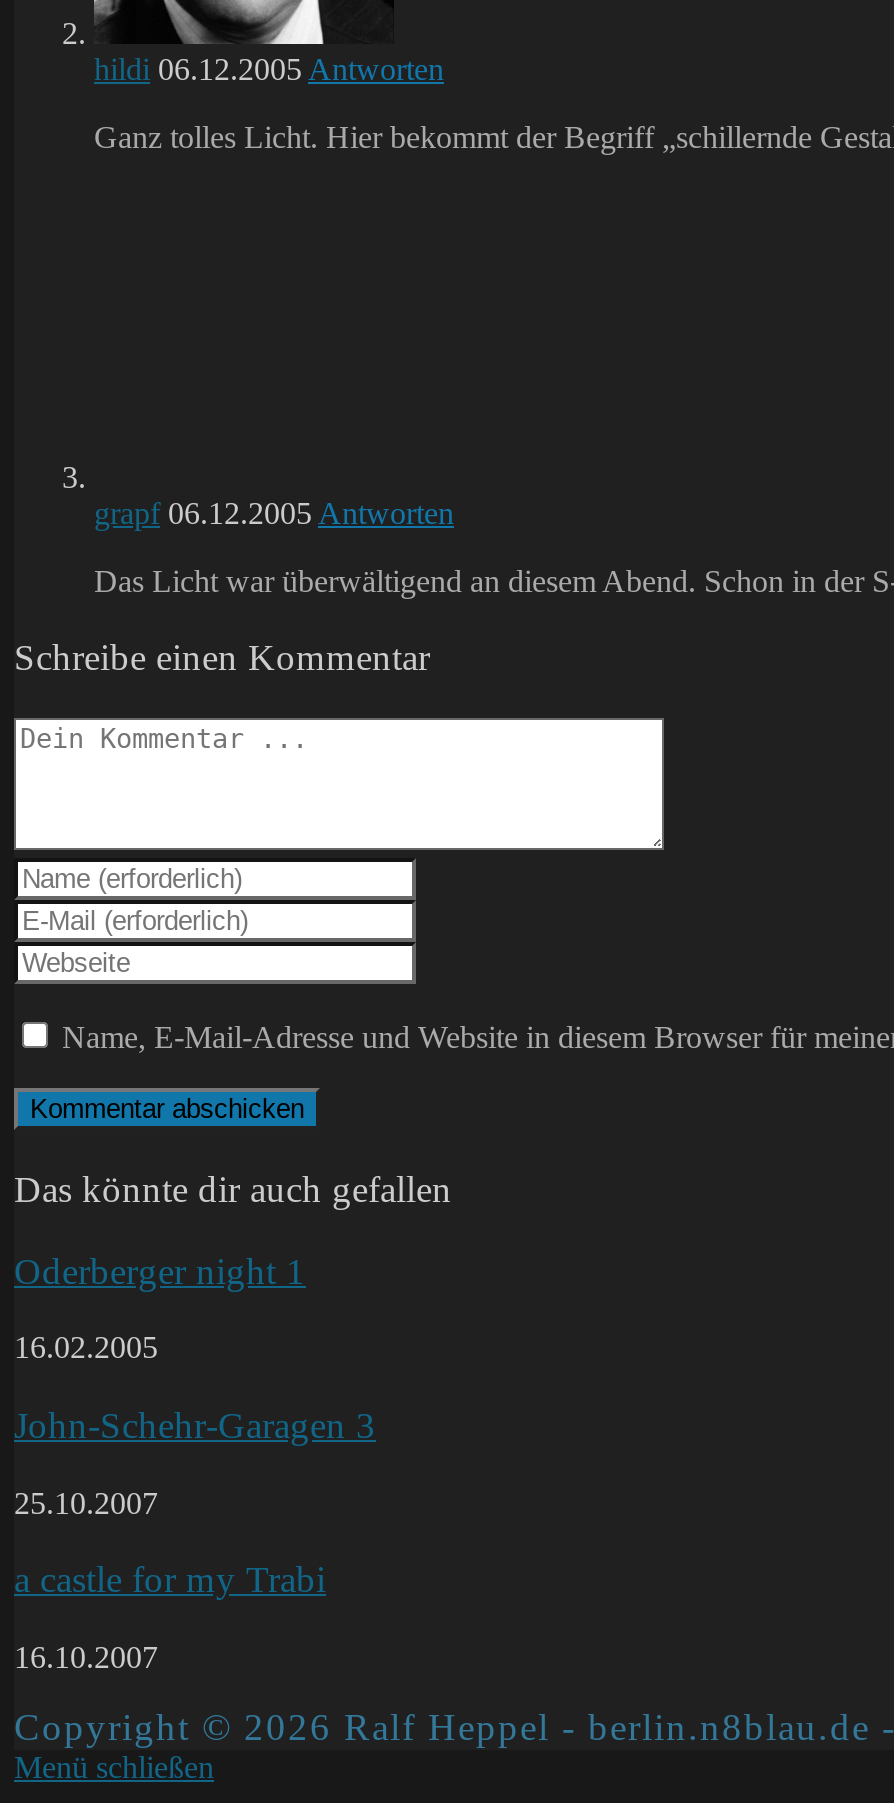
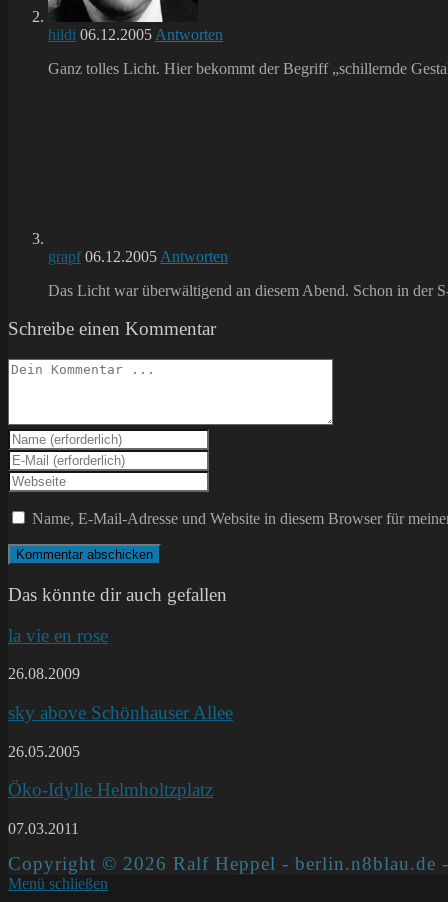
[14,1249,306,1291] Oderberger night 1 -> [8,624,108,645] la vie en rose
[14,1330,158,1364] 16.02.2005 -> [8,665,80,682] 26.08.2009
[14,1404,376,1446] John-Schehr-Garagen 3 -> [8,702,233,723] sky above Schönhauser Allee
[14,1485,158,1519] 25.10.2007 -> [8,743,80,760] 26.05.2005
[14,1559,326,1601] a castle for my Trabi -> [8,779,213,800] Öko-Idylle Helmholtzplatz
[14,1640,158,1674] 16.10.2007 -> [8,820,79,837] 07.03.2011

